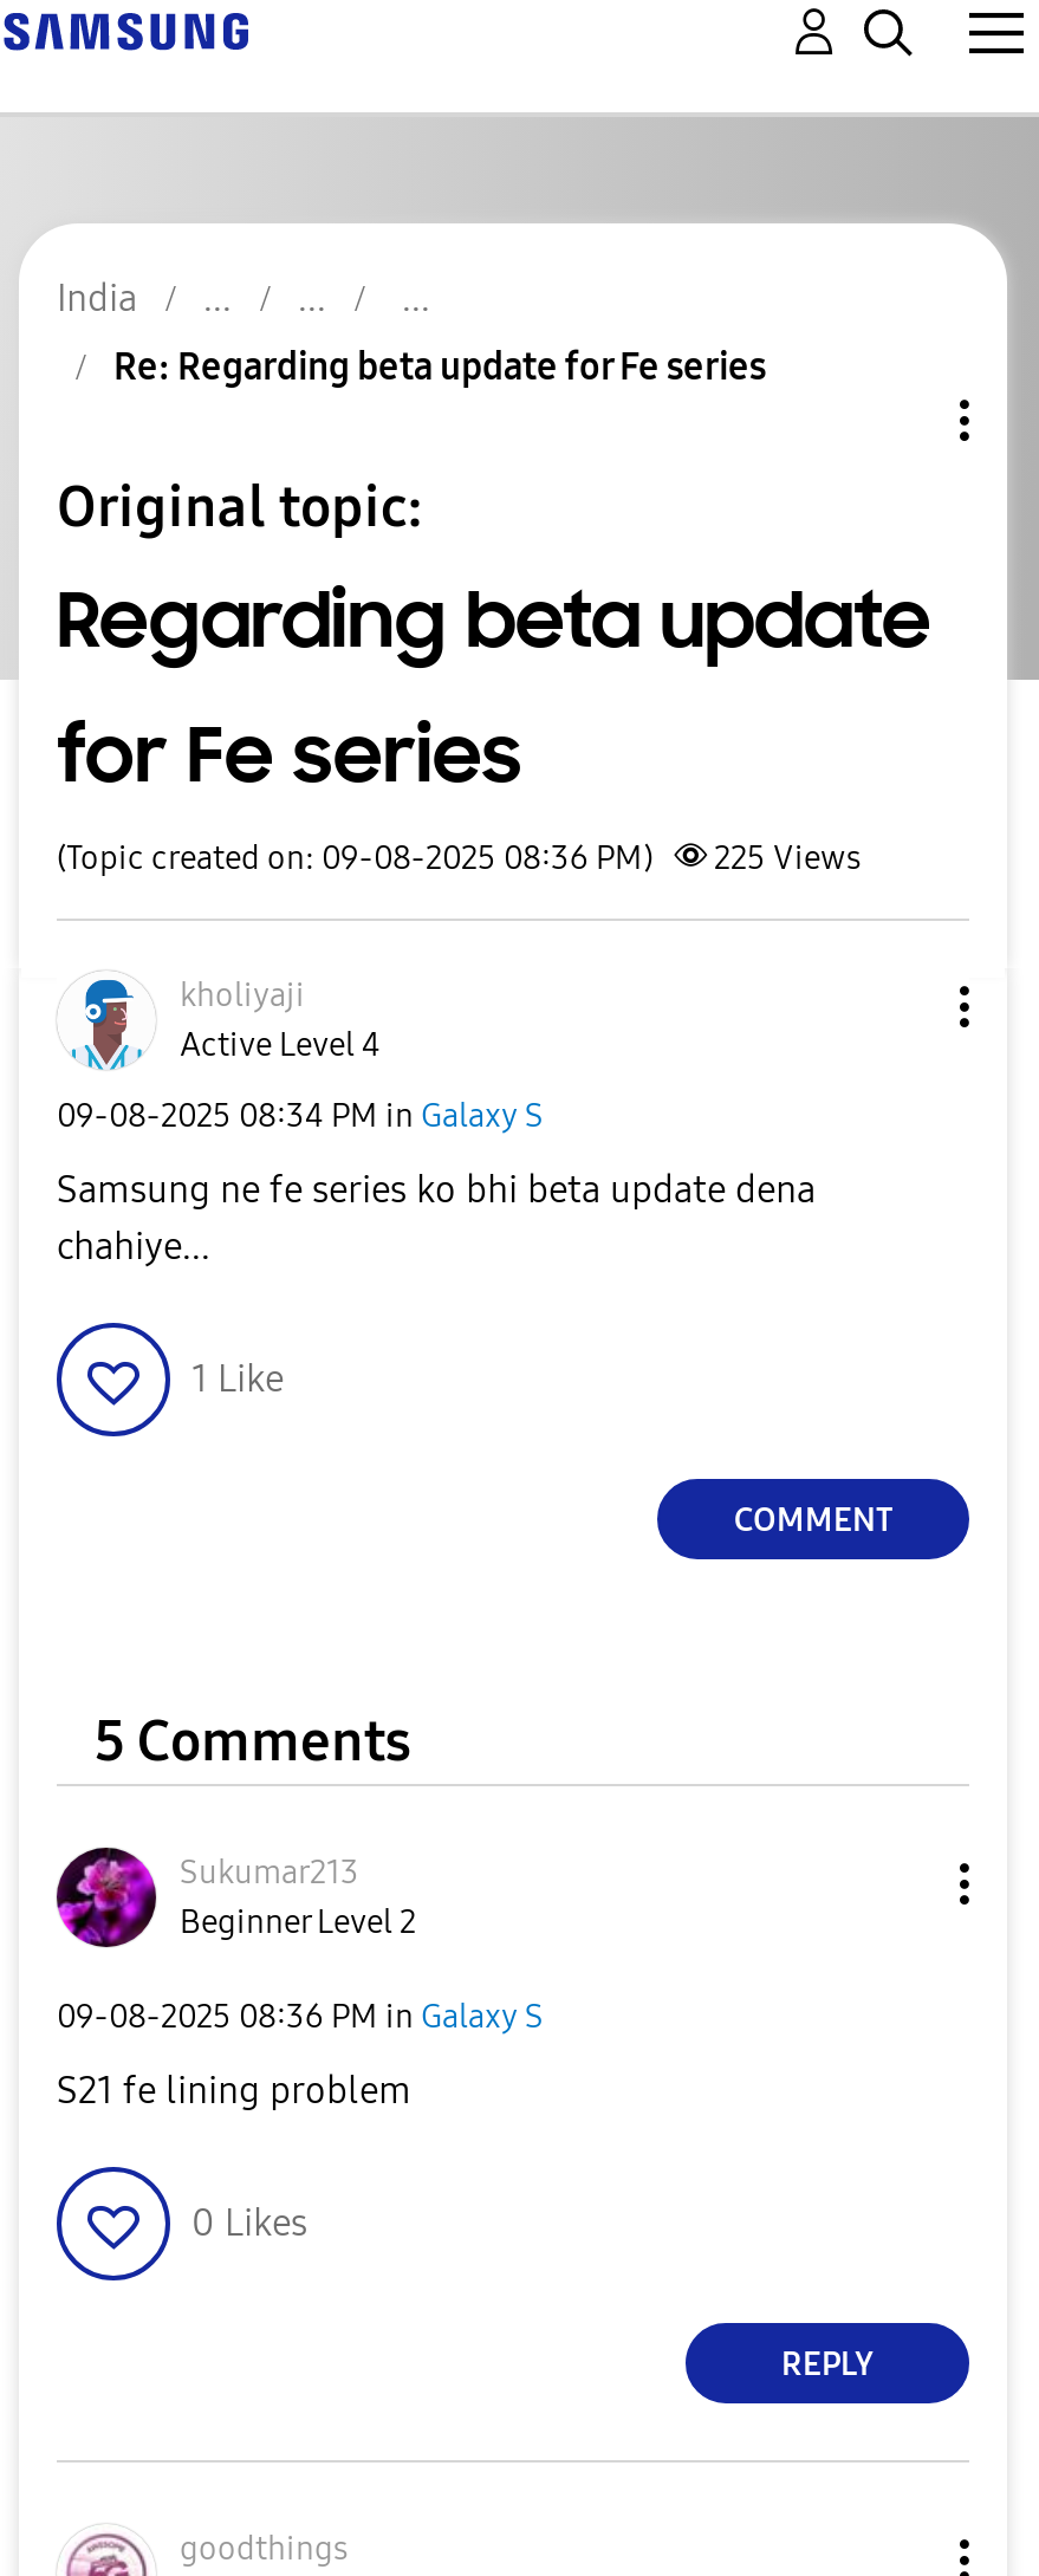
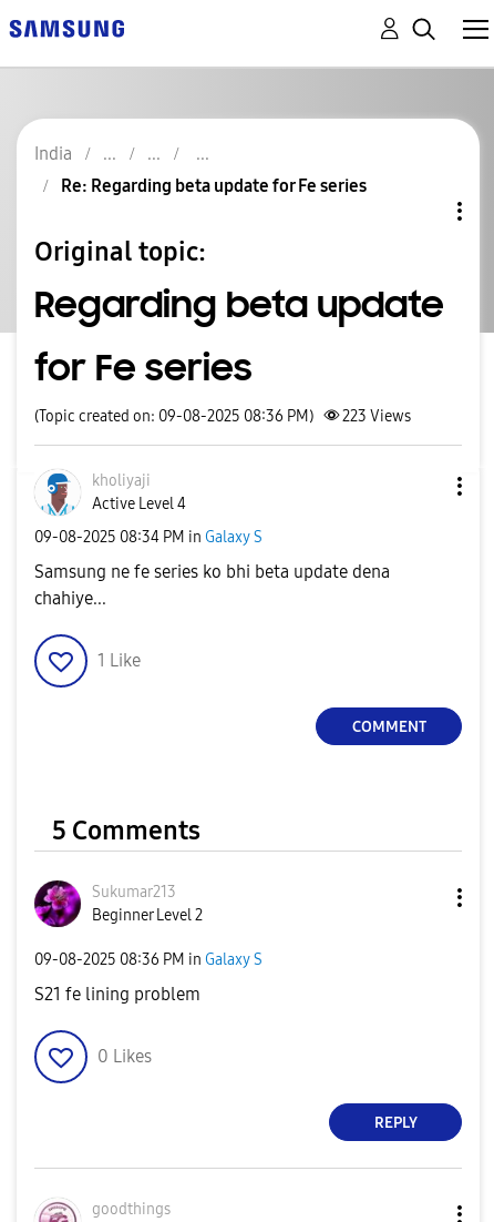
[57,838,861,878] (Topic created on: 09-08-2025 08:36 PM) 225 Views -> [34,407,411,426] (Topic created on: 09-08-2025 08:36 PM) 223 Views

